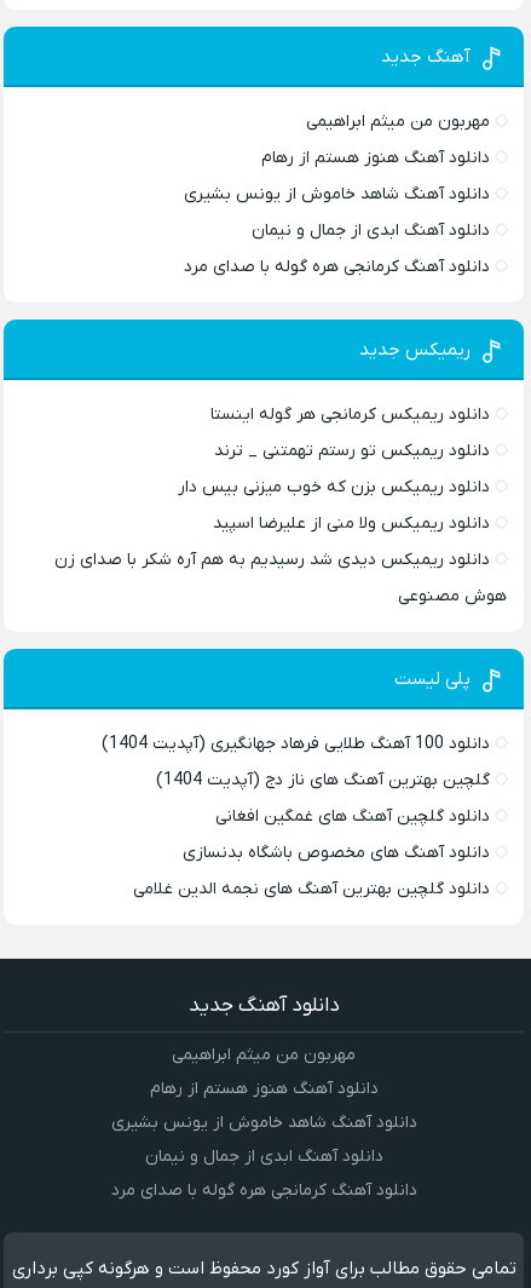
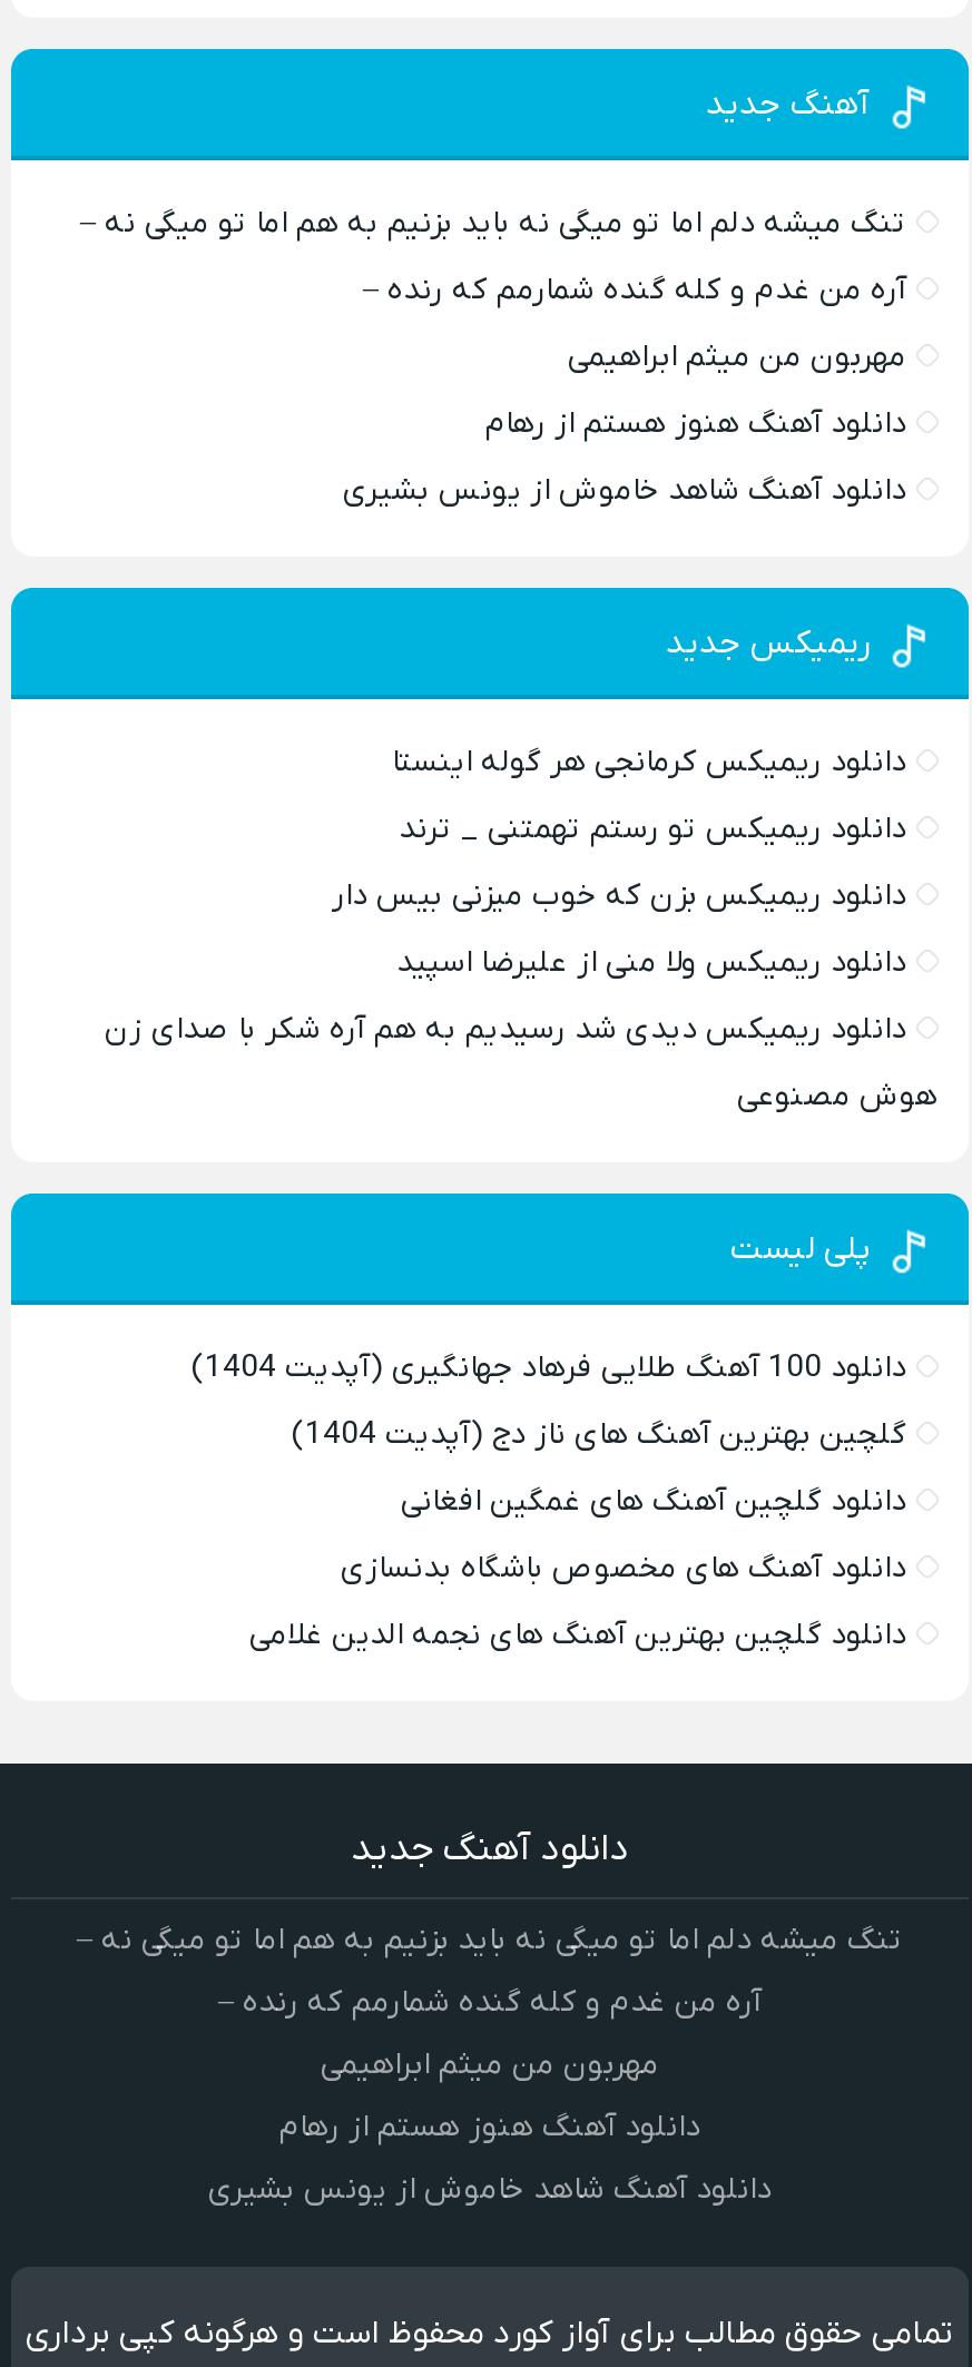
none -> [80,202,906,312] تنگ میشه دلم اما تو میگی نه باید بزنیم به هم اما تو میگی نه – | آره من غدم و کله گنده شمارمم که رنده –
moved [184,110,490,206] -> [343,336,906,512]: مهربون من میثم ابراهیمی | دانلود آهنگ هنوز هستم از رهام | دانلود آهنگ شاهد خاموش از یونس بشیری
[184,219,490,278] دانلود آهنگ ابدی از جمال و نیمان | دانلود آهنگ کرمانجی هره گوله با صدای مرد -> none
none -> [77,1919,903,2024] تنگ میشه دلم اما تو میگی نه باید بزنیم به هم اما تو میگی نه – | آره من غدم و کله گنده شمارمم که رنده –
moved [111,1043,417,1134] -> [208,2044,772,2211]: مهربون من میثم ابراهیمی | دانلود آهنگ هنوز هستم از رهام | دانلود آهنگ شاهد خاموش از یونس بشیری
[111,1145,417,1202] دانلود آهنگ ابدی از جمال و نیمان | دانلود آهنگ کرمانجی هره گوله با صدای مرد -> none

